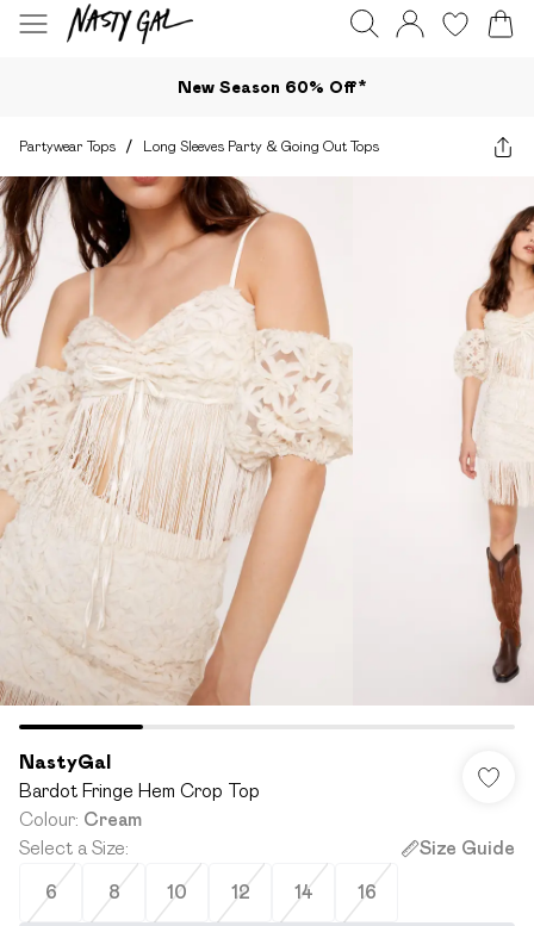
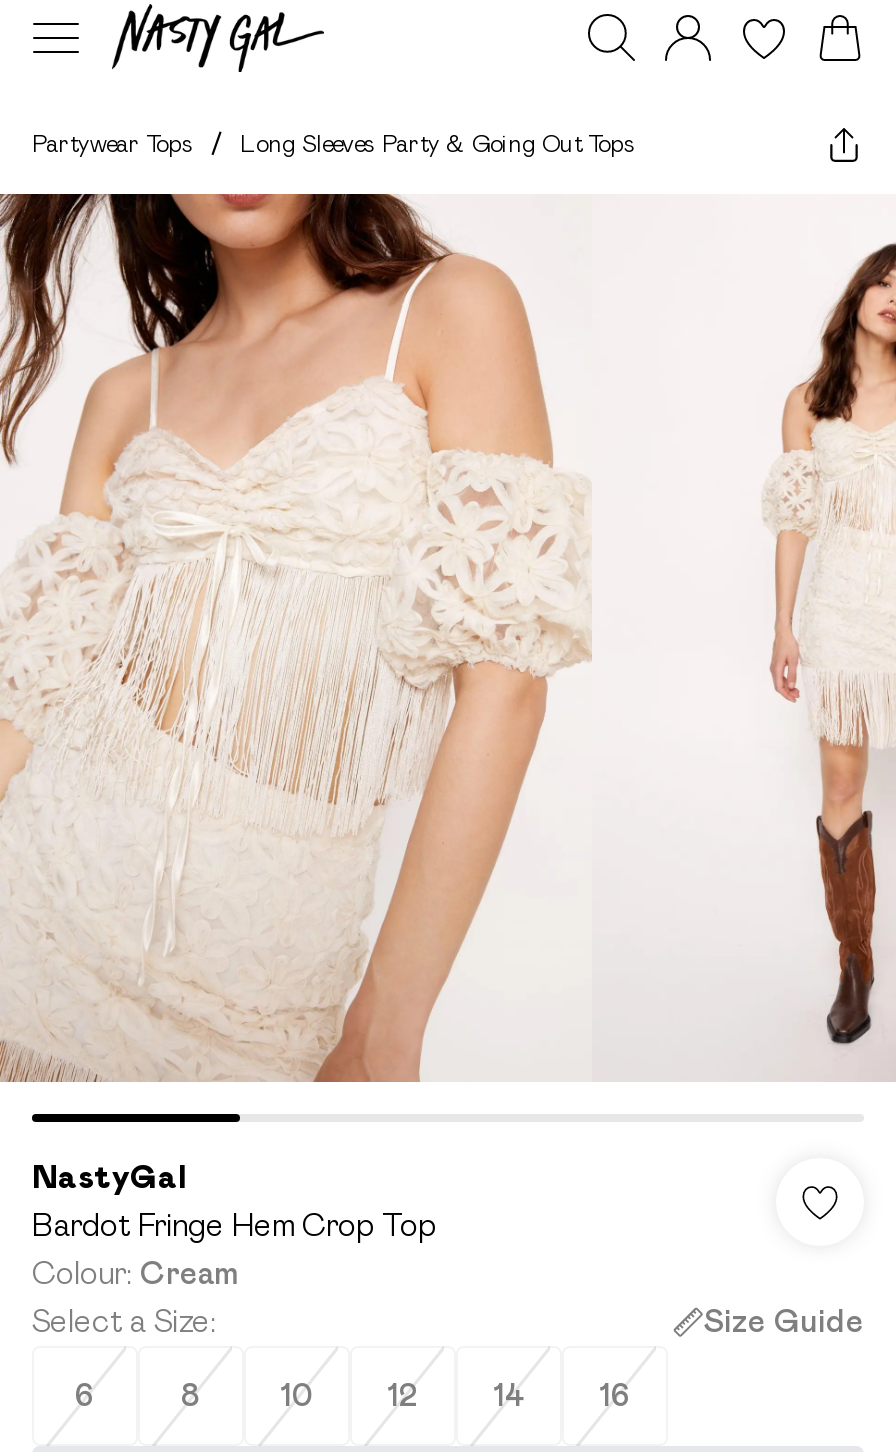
[177,77,367,96] New Season 60% Off* -> none

